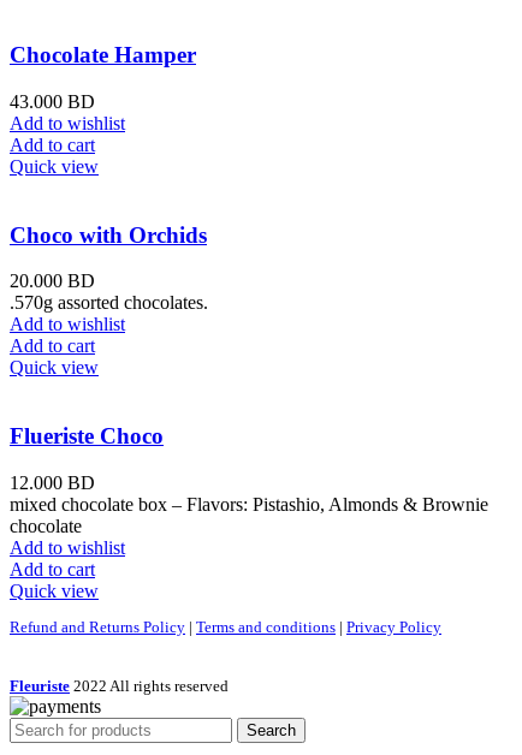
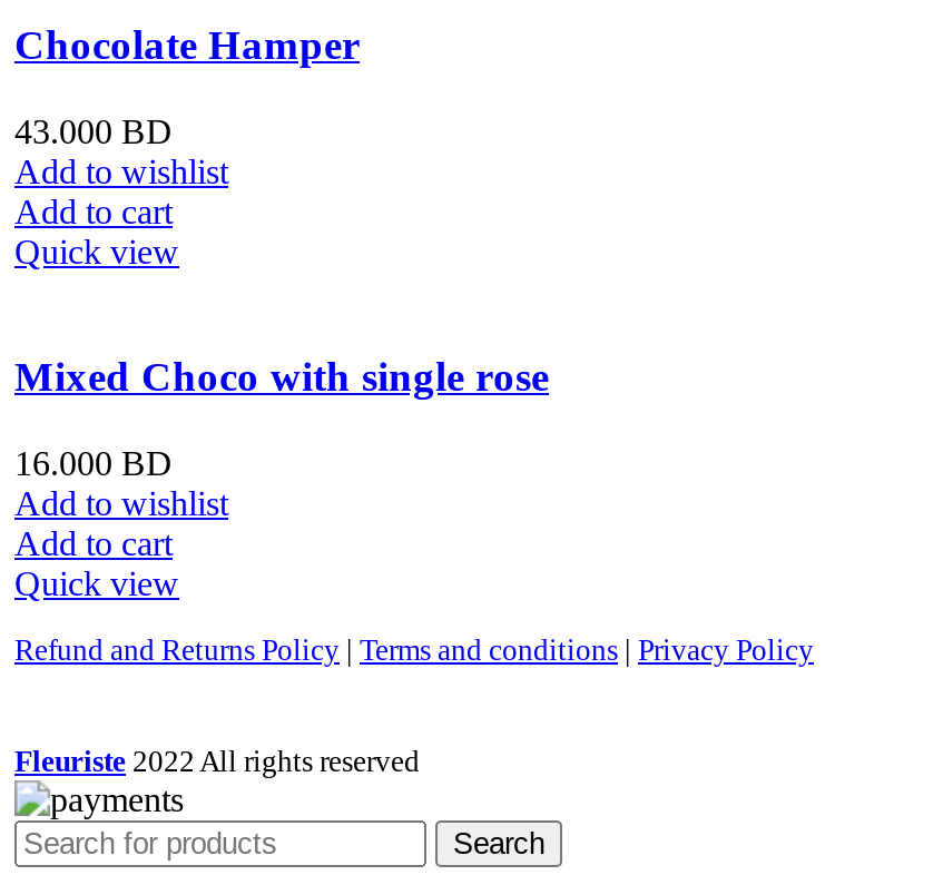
[10,222,488,536] Choco with Orchids | 20.000 BD | .570g assorted chocolates. | Add to wishlist | Add to cart | Quick view | Flueriste Choco | 12.000 BD | mixed chocolate box – Flavors: Pistashio, Almonds & Brownie | chocolate -> [14,354,549,483] Mixed Choco with single rose | 16.000 BD

